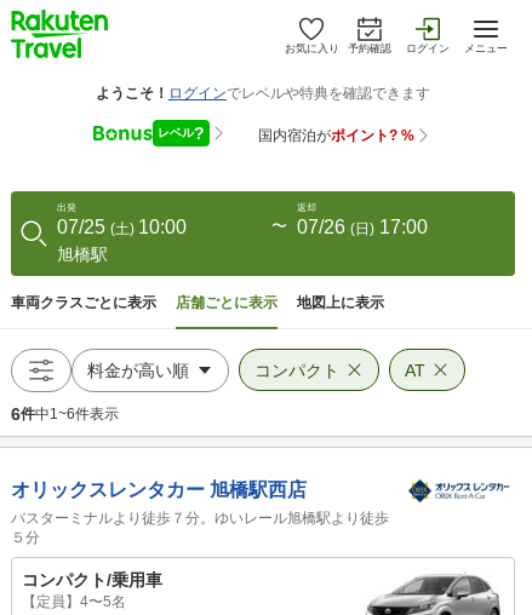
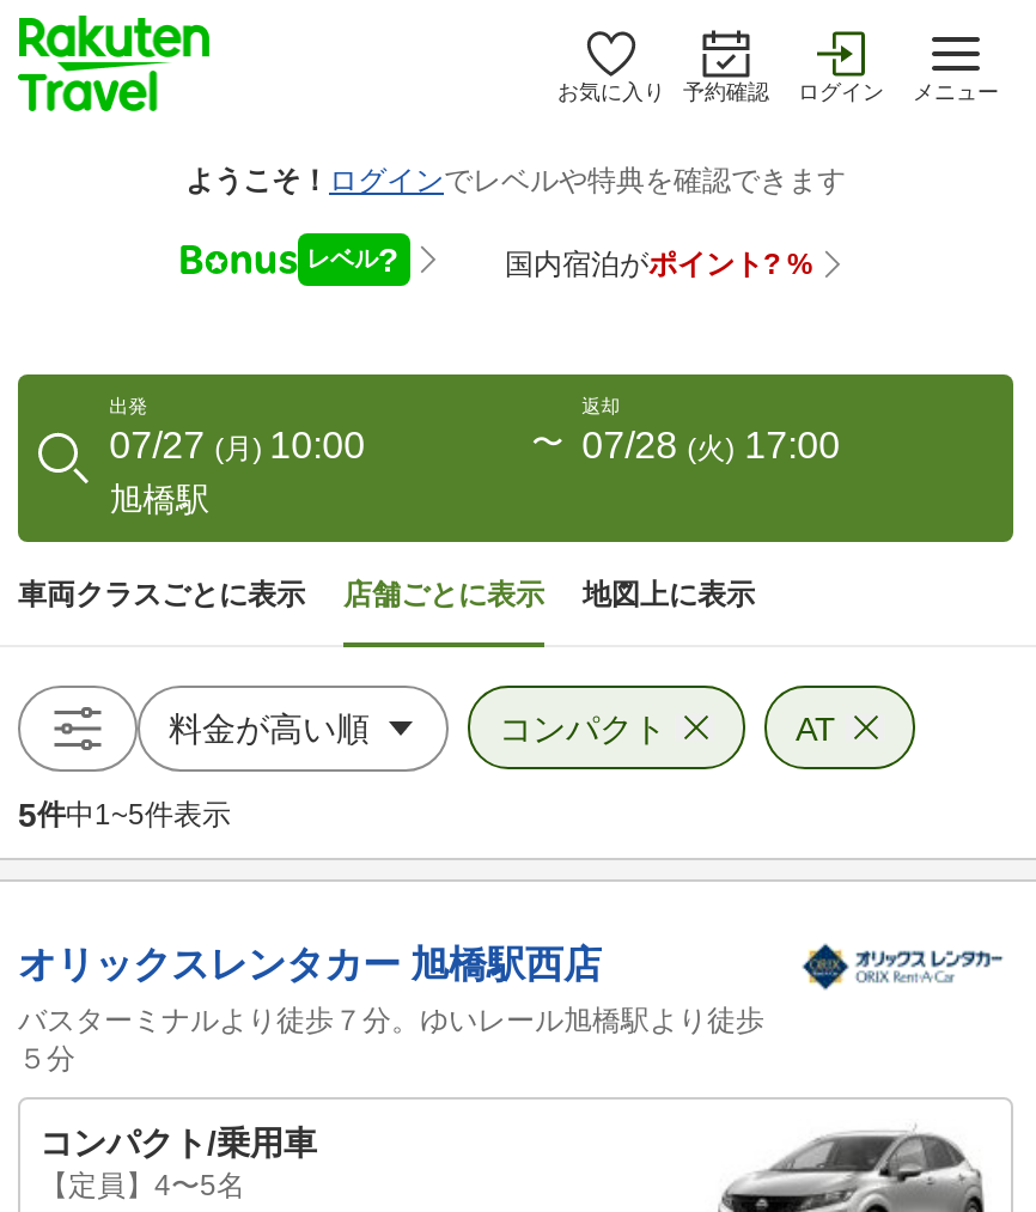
[57,217,187,237] 07/25 (土) 10:00 -> [109,425,365,465] 07/27 (月) 10:00
[296,217,427,237] 07/26 (日) 17:00 -> [582,425,840,465] 07/28 (火) 17:00
[11,404,119,424] 6件中1~6件表示 -> [18,796,231,834] 5件中1~5件表示

